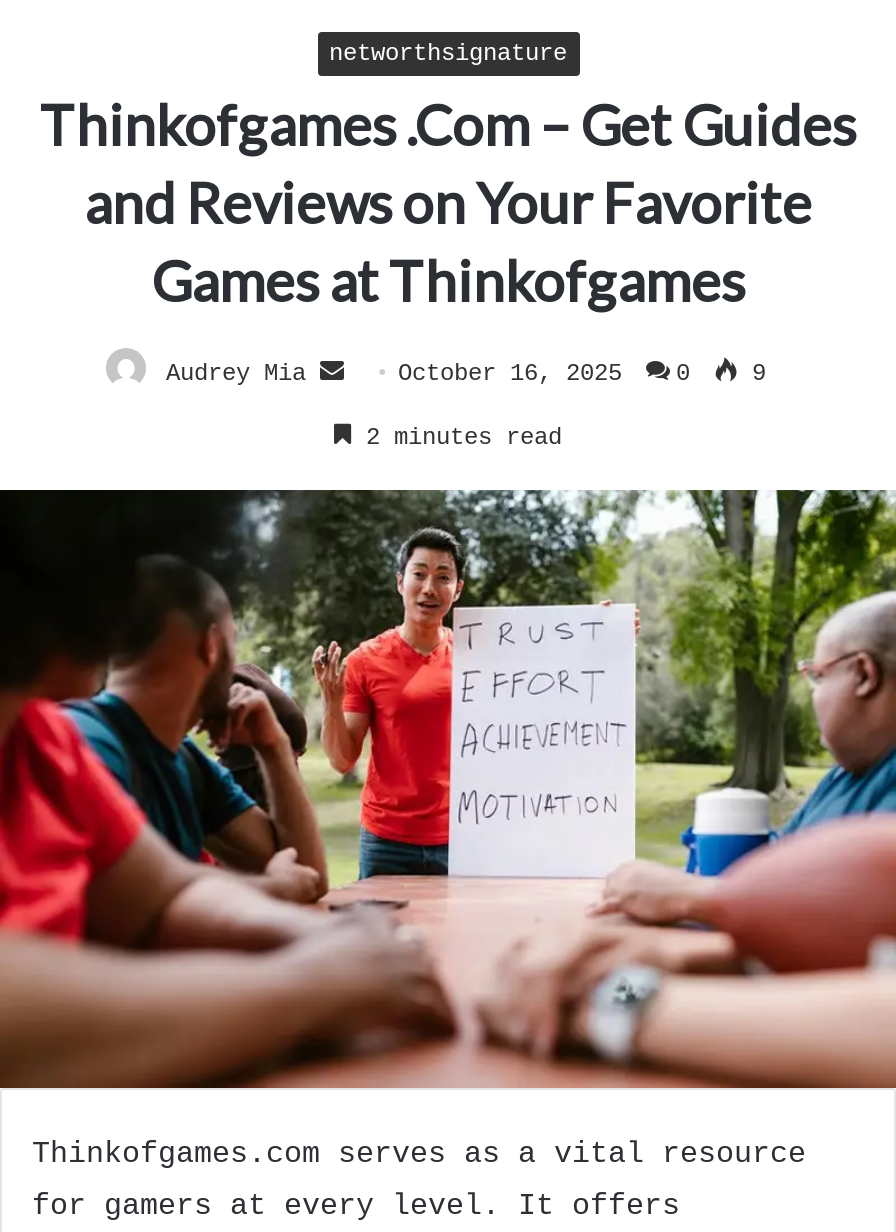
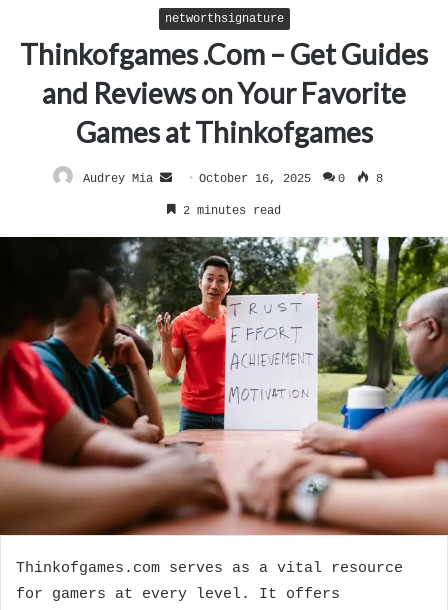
[738,359,766,387] 9 -> [369,172,383,186] 8

